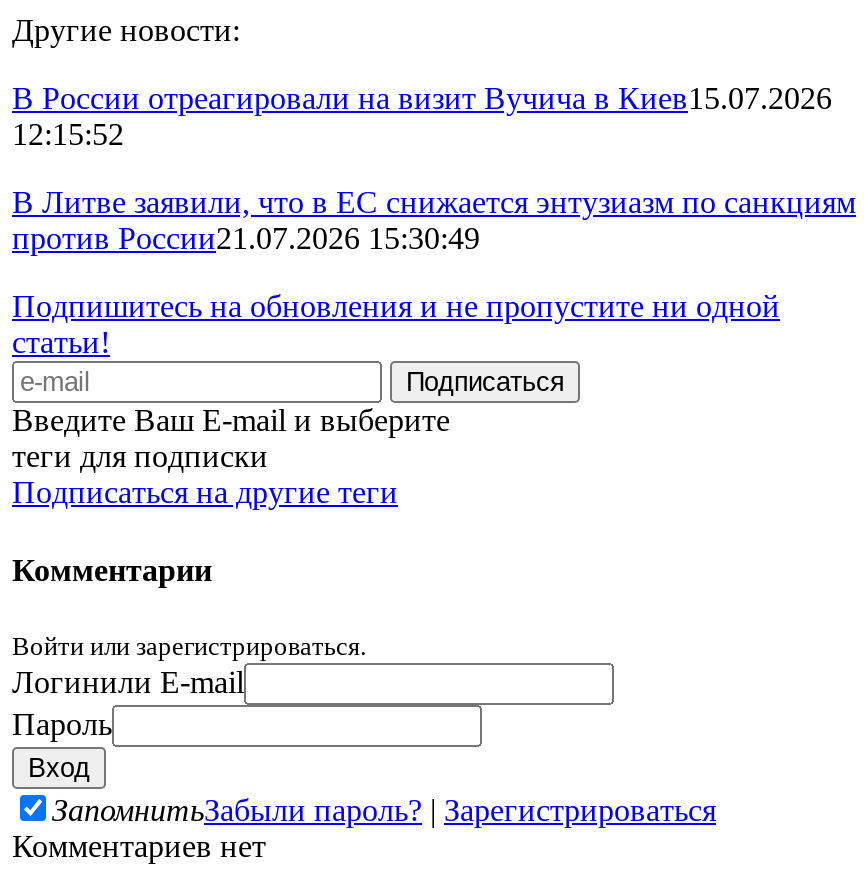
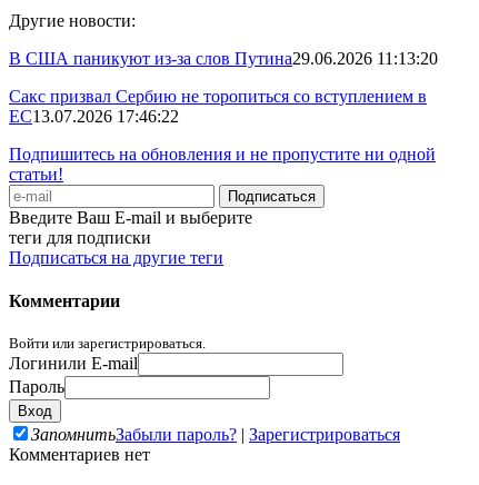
[12,81,832,151] В России отреагировали на визит Вучича в Киев15.07.2026 | 12:15:52 -> [9,49,438,68] В США паникуют из-за слов Путина29.06.2026 11:13:20
[12,185,856,255] В Литве заявили, что в ЕС снижается энтузиазм по санкциям | против России21.07.2026 15:30:49 -> [9,87,427,126] Сакс призвал Сербию не торопиться со вступлением в | ЕС13.07.2026 17:46:22

